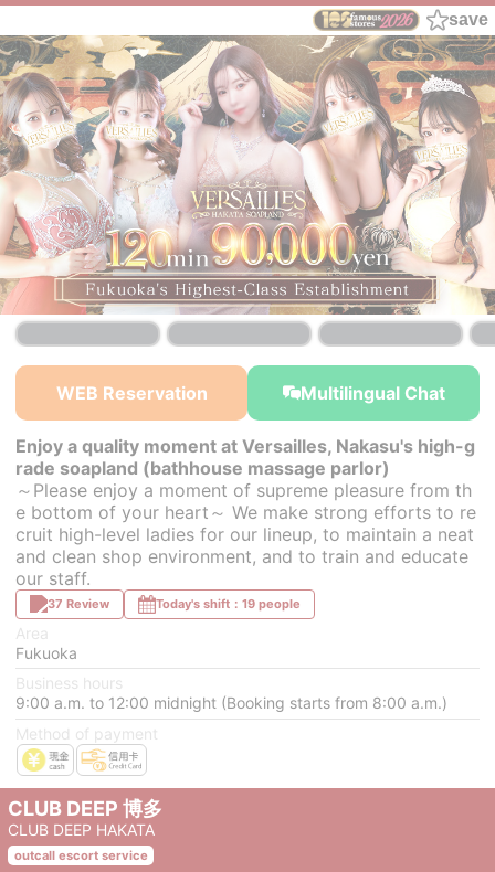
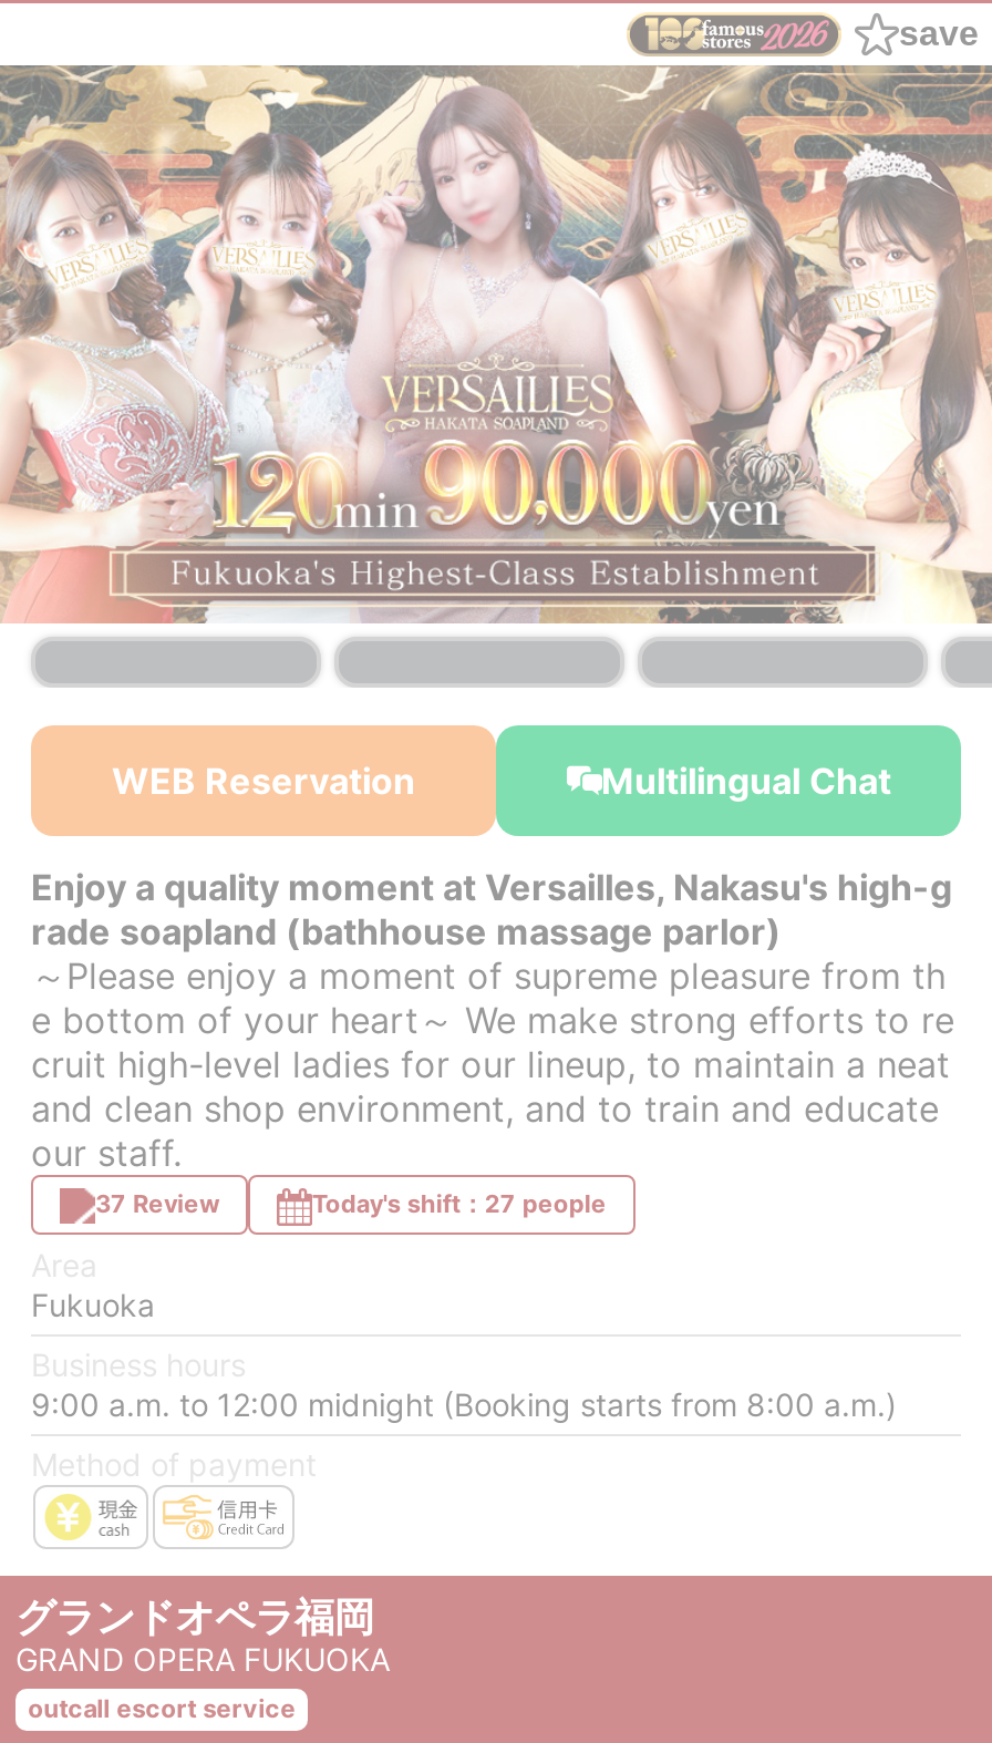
[156,596,300,611] Today's shift：19 people -> [312,1189,606,1220] Today's shift：27 people
[8,796,162,839] CLUB DEEP 博多 | CLUB DEEP HAKATA -> [15,1590,390,1677] グランドオペラ福岡 | GRAND OPERA FUKUOKA

